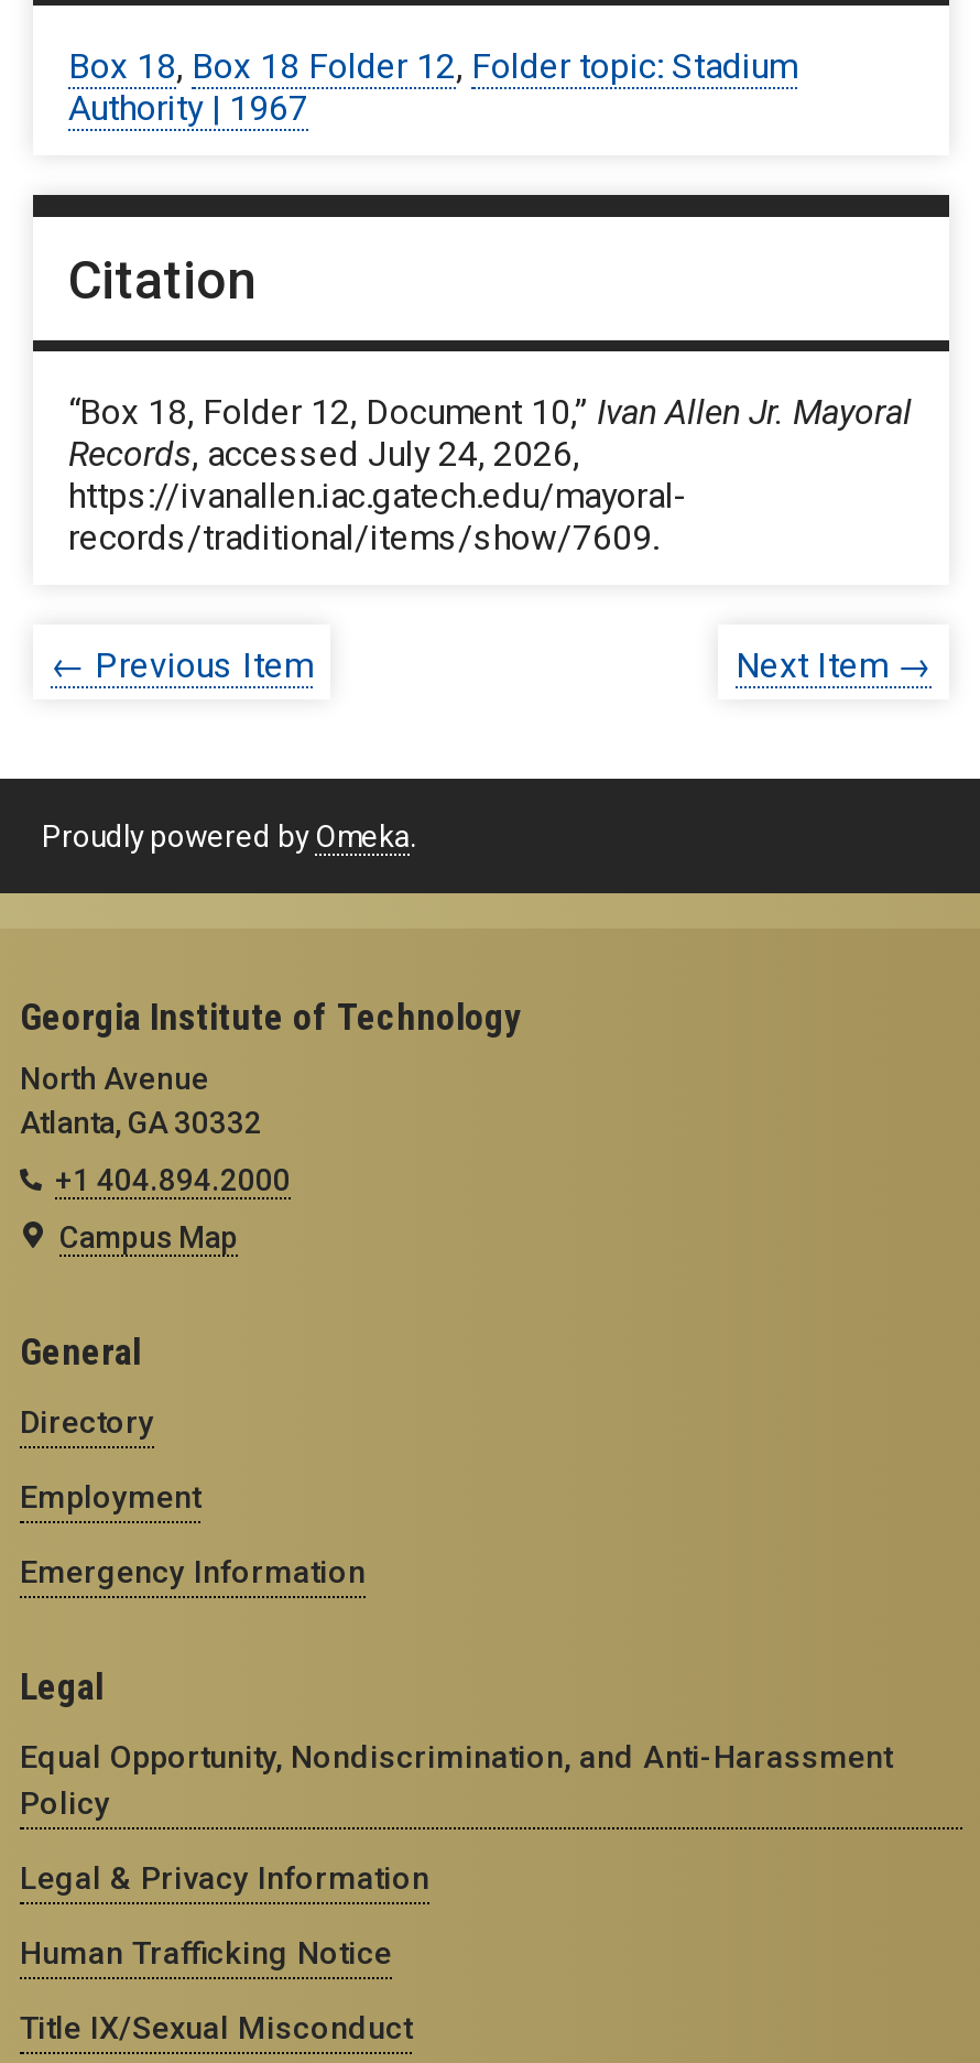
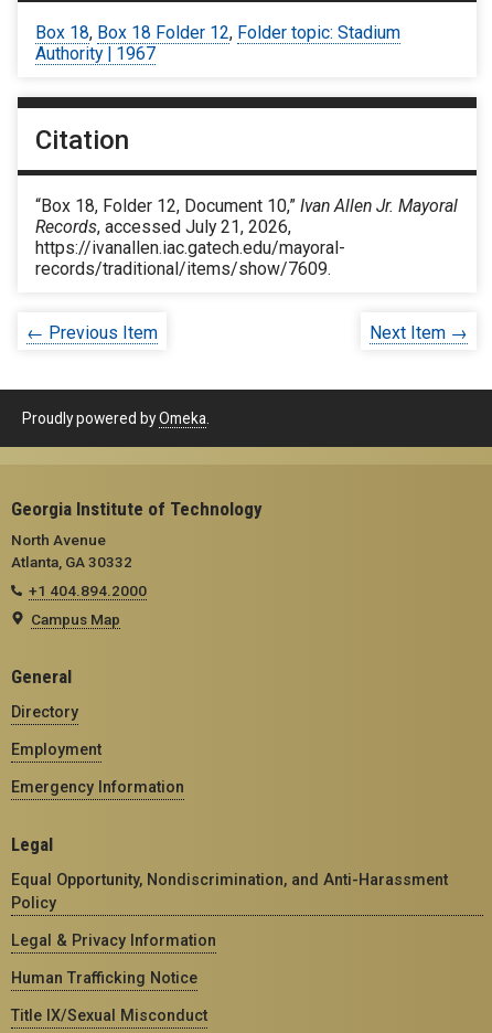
[68,434,579,476] Records, accessed July 24, 2026, -> [35,217,291,238] Records, accessed July 21, 2026,

